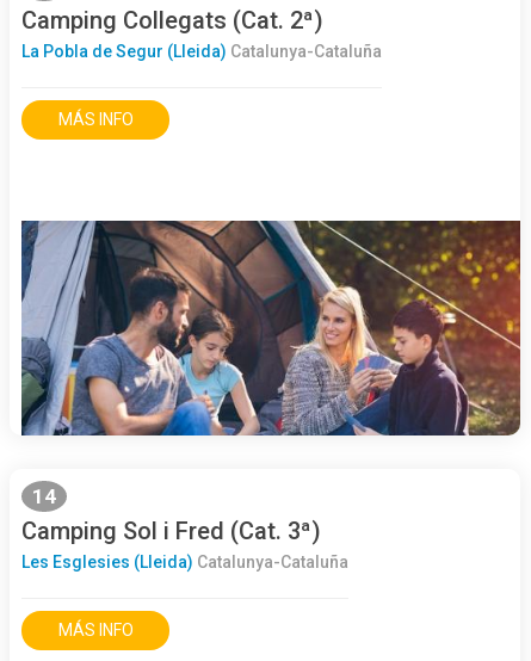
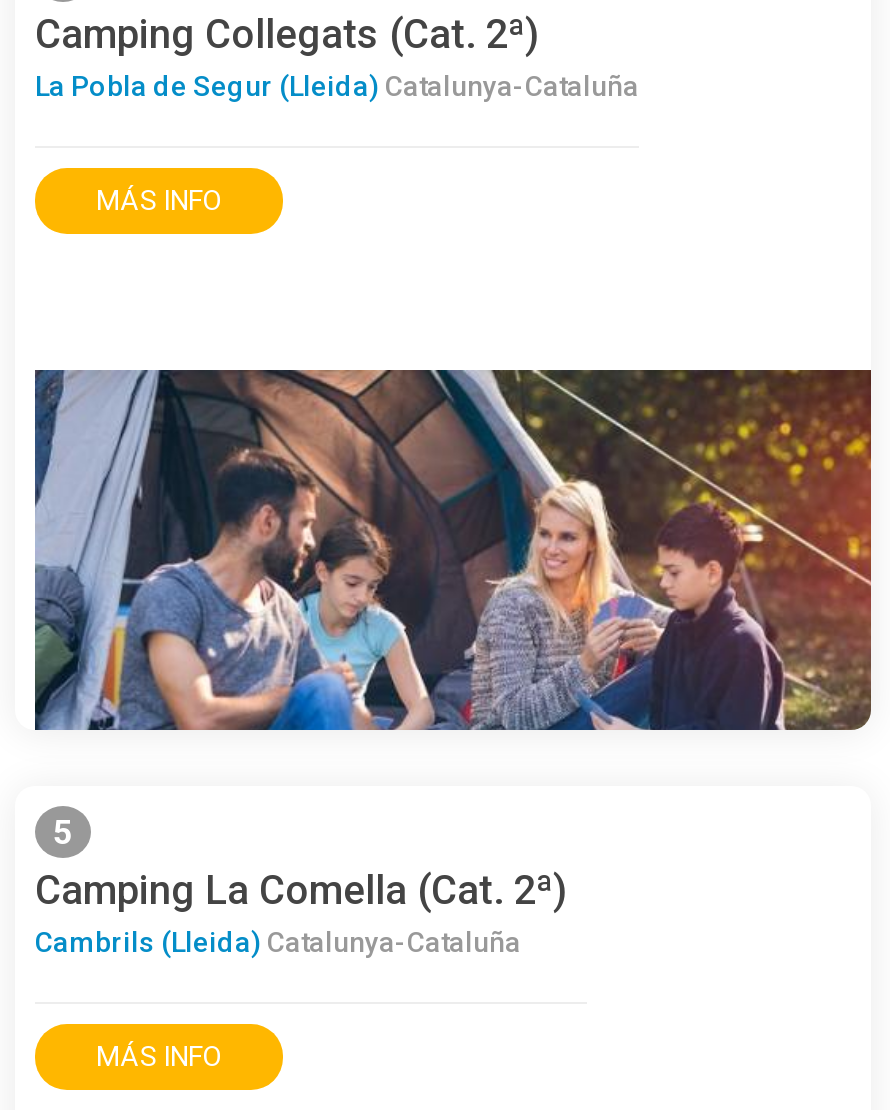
[32,484,56,508] 14 -> [53,811,73,851] 5
[21,516,348,571] Camping Sol i Fred (Cat. 3ª) | Les Esglesies (Lleida) Catalunya-Cataluña -> [35,865,569,957] Camping La Comella (Cat. 2ª) | Cambrils (Lleida) Catalunya-Cataluña

